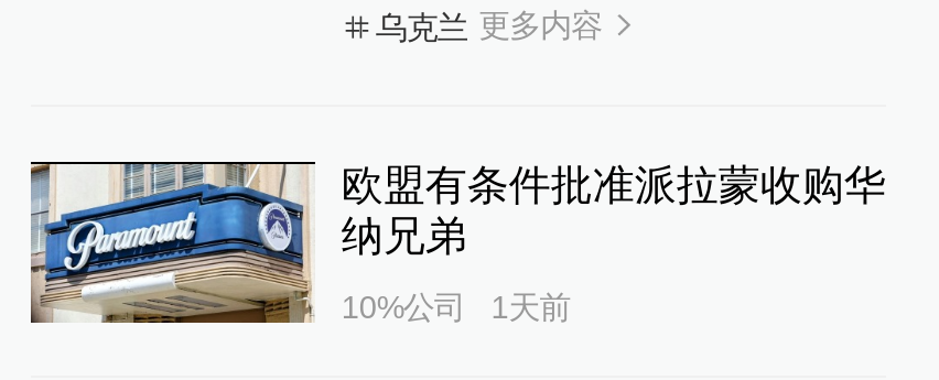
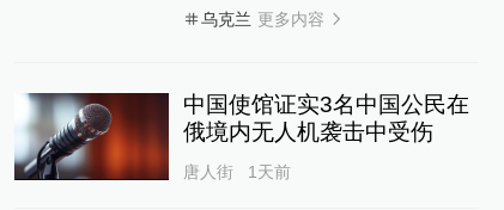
[29,160,886,325] [image] | 欧盟有条件批准派拉蒙收购华 | 纳兄弟 -> [14,92,469,181] [image] | 中国使馆证实3名中国公民在 | 俄境内无人机袭击中受伤
[341,291,465,326] 10%公司 -> [183,162,233,181] 唐人街

